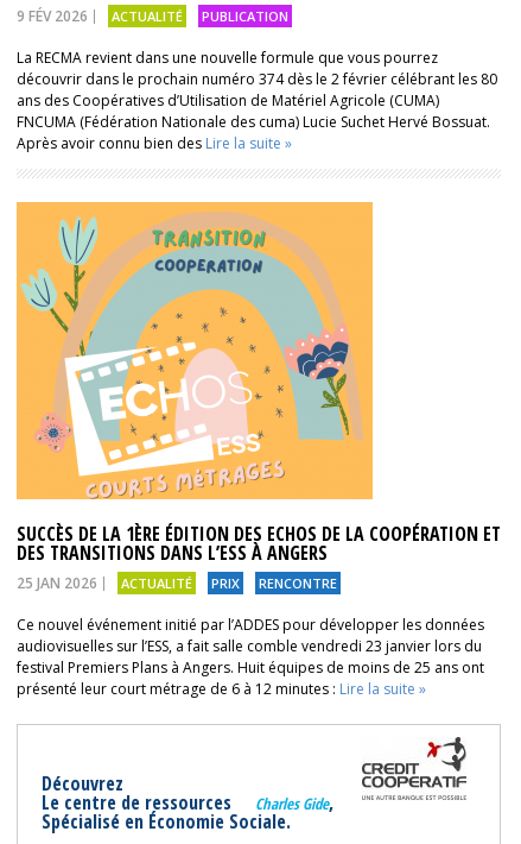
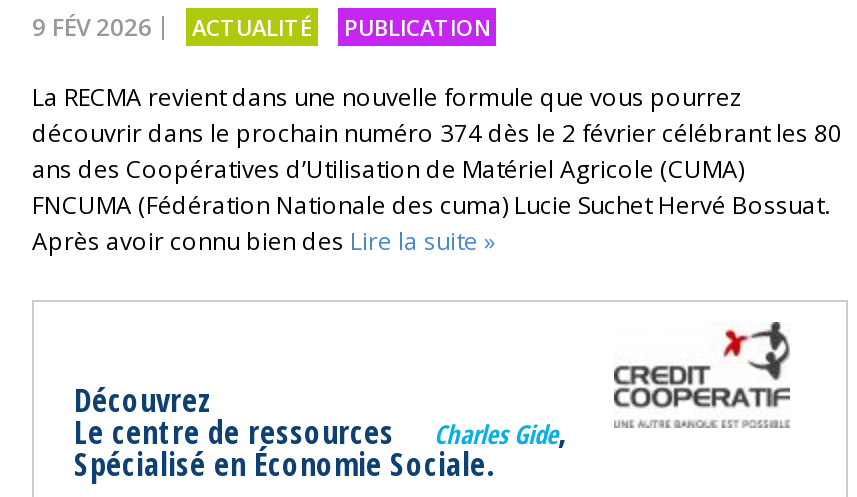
[15,201,501,698] [image] | SUCCÈS DE LA 1ÈRE ÉDITION DES ECHOS DE LA COOPÉRATION ET | DES TRANSITIONS DANS L’ESS À ANGERS | 25 JAN 2026 | ACTUALITÉ | PRIX | RENCONTRE | Ce nouvel événement initié par l’ADDES pour développer les données | audiovisuelles sur l’ESS, a fait salle comble vendredi 23 janvier lors du | festival Premiers Plans à Angers. Huit équipes de moins de 25 ans ont | présenté leur court métrage de 6 à 12 minutes : Lire la suite » -> none

